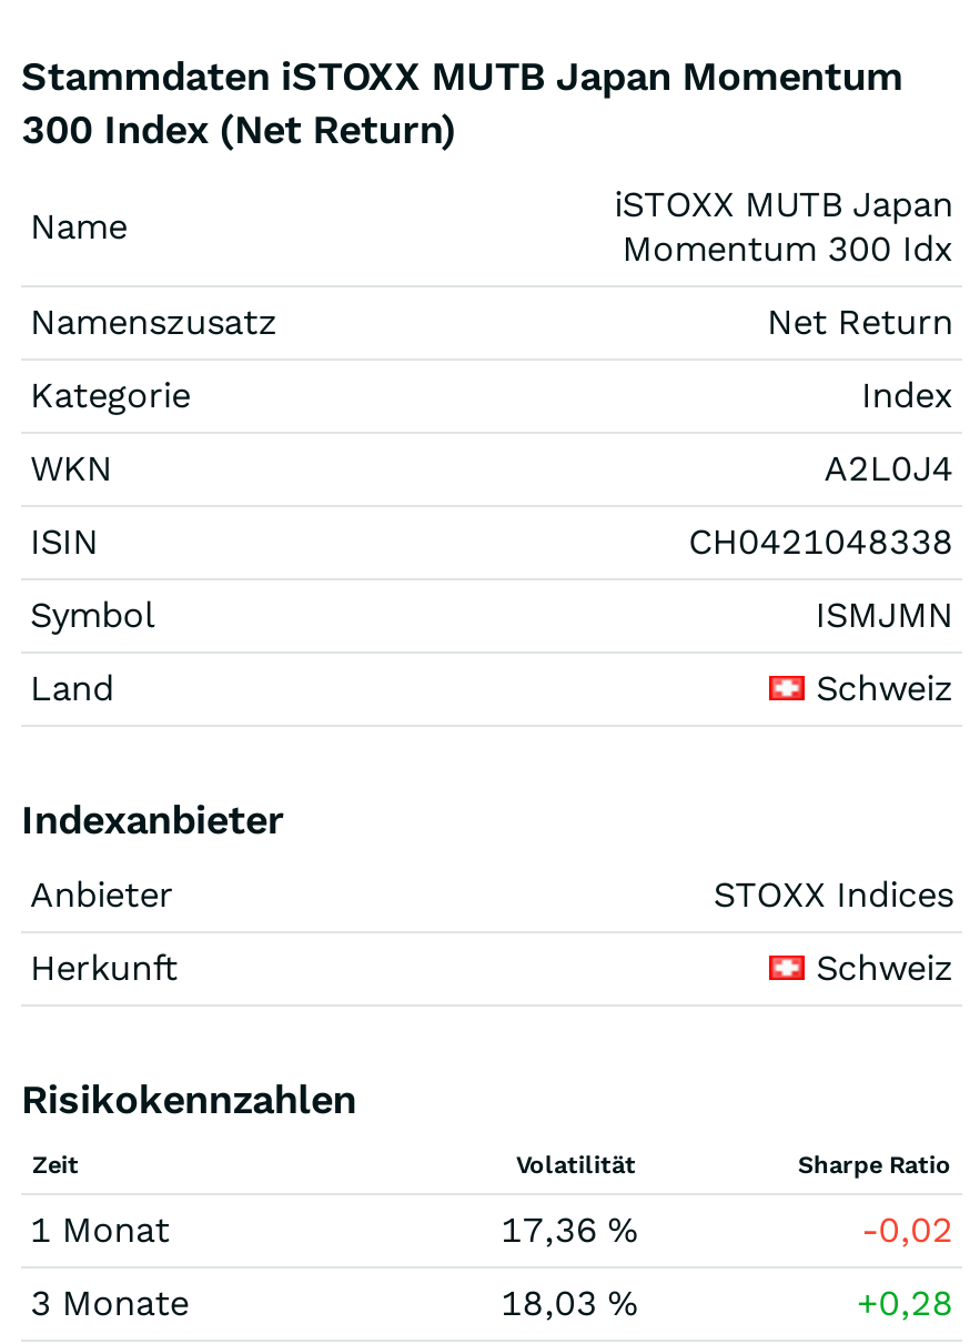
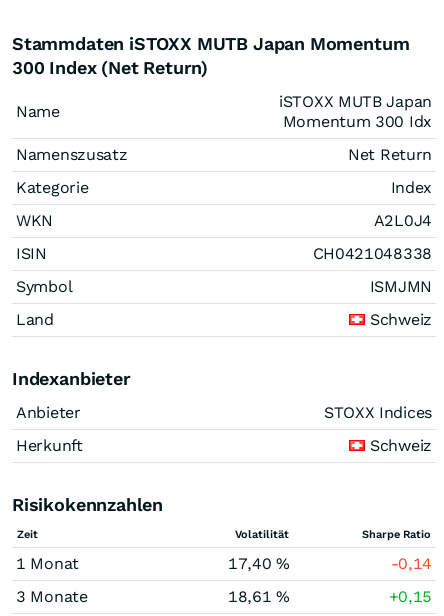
[501,1209,638,1251] 17,36 % -> [228,554,290,573] 17,40 %
[861,1209,953,1251] -0,02 -> [390,554,432,573] -0,14
[501,1282,638,1324] 18,03 % -> [228,587,290,606] 18,61 %
[857,1282,953,1324] +0,28 -> [388,587,432,606] +0,15

